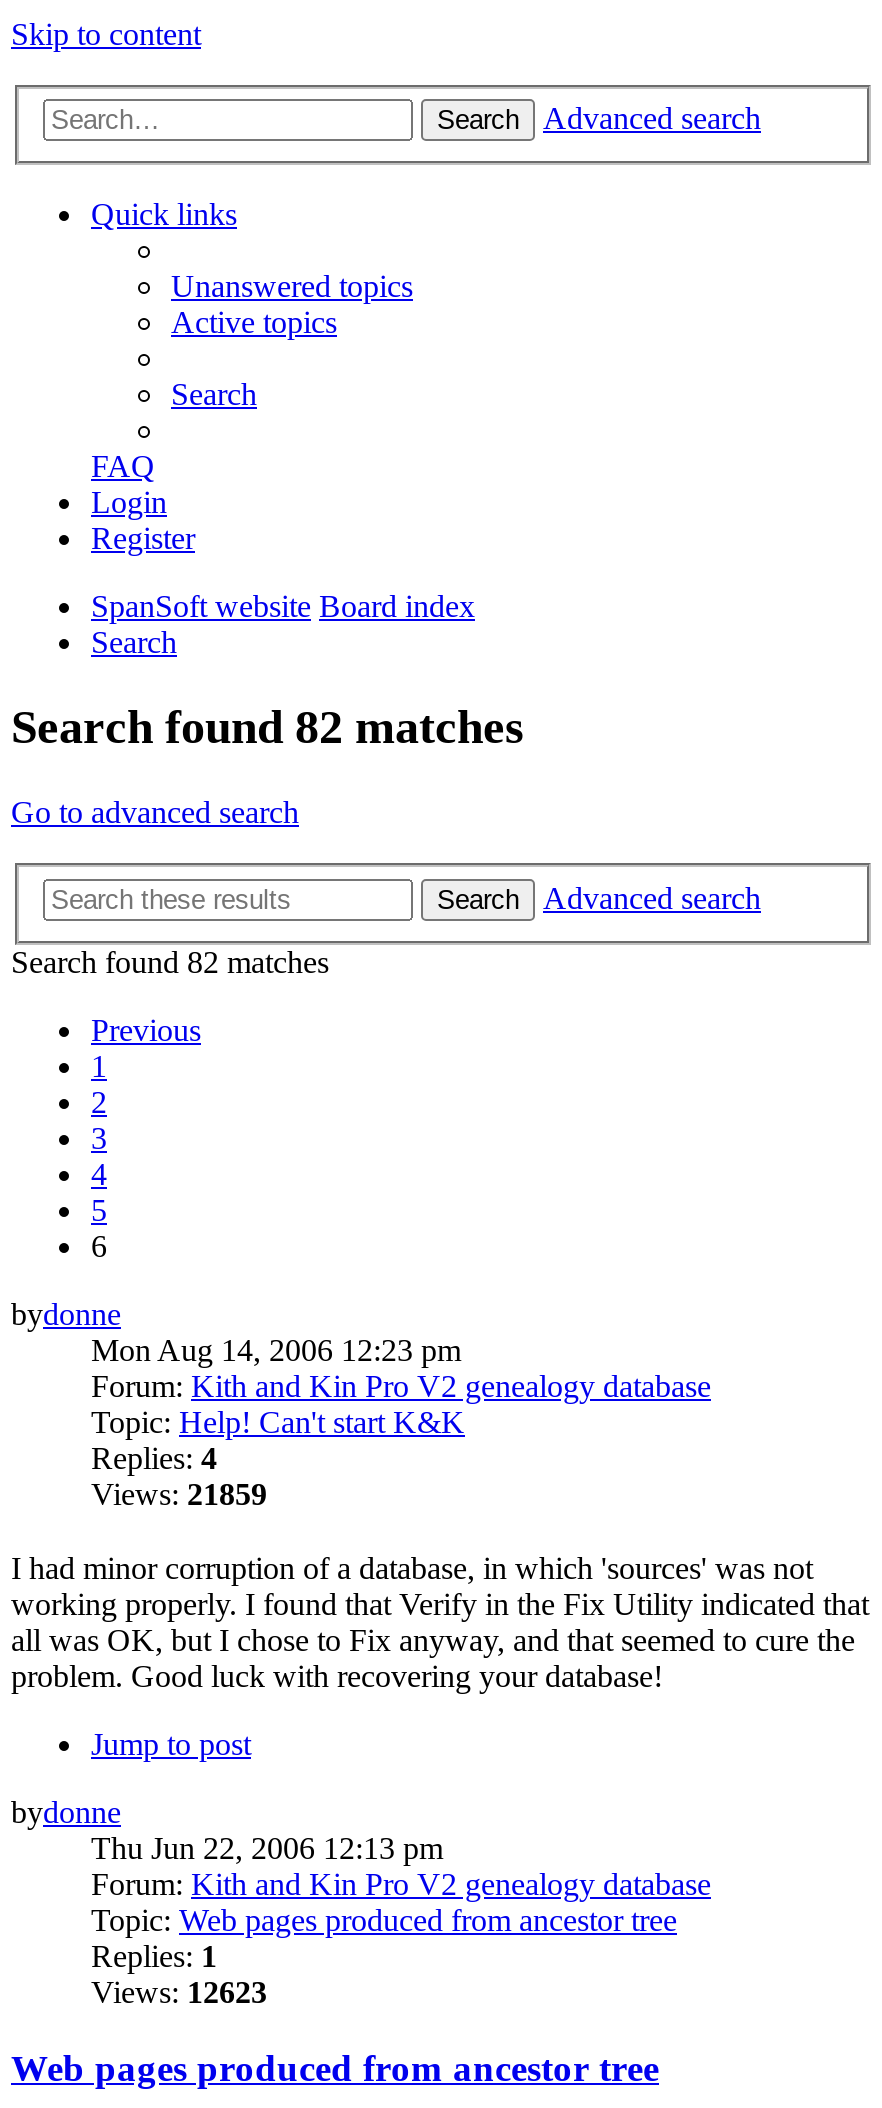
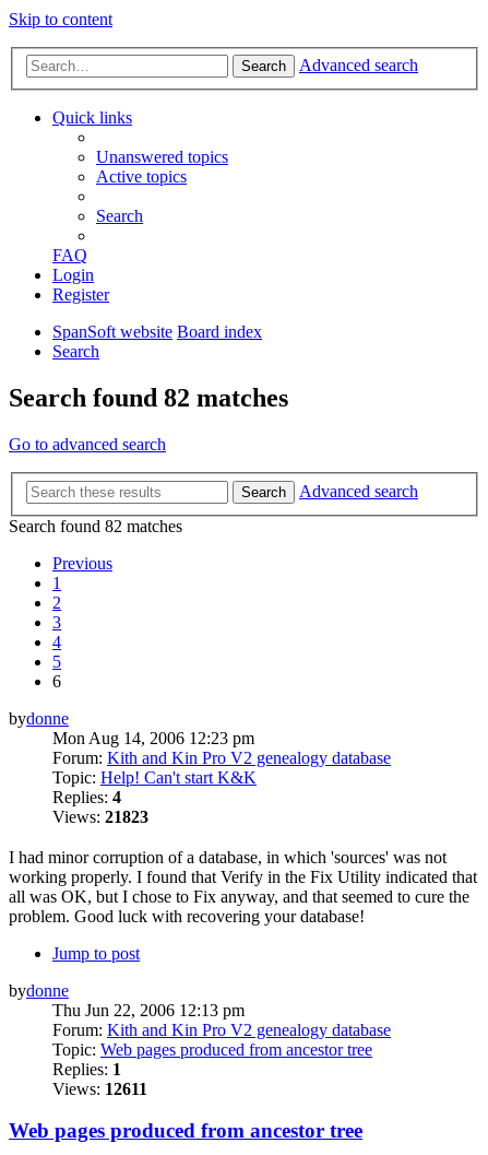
[91,1477,267,1511] Views: 21859 -> [52,807,148,826] Views: 21823
[91,1974,267,2008] Views: 12623 -> [52,1079,147,1098] Views: 12611

